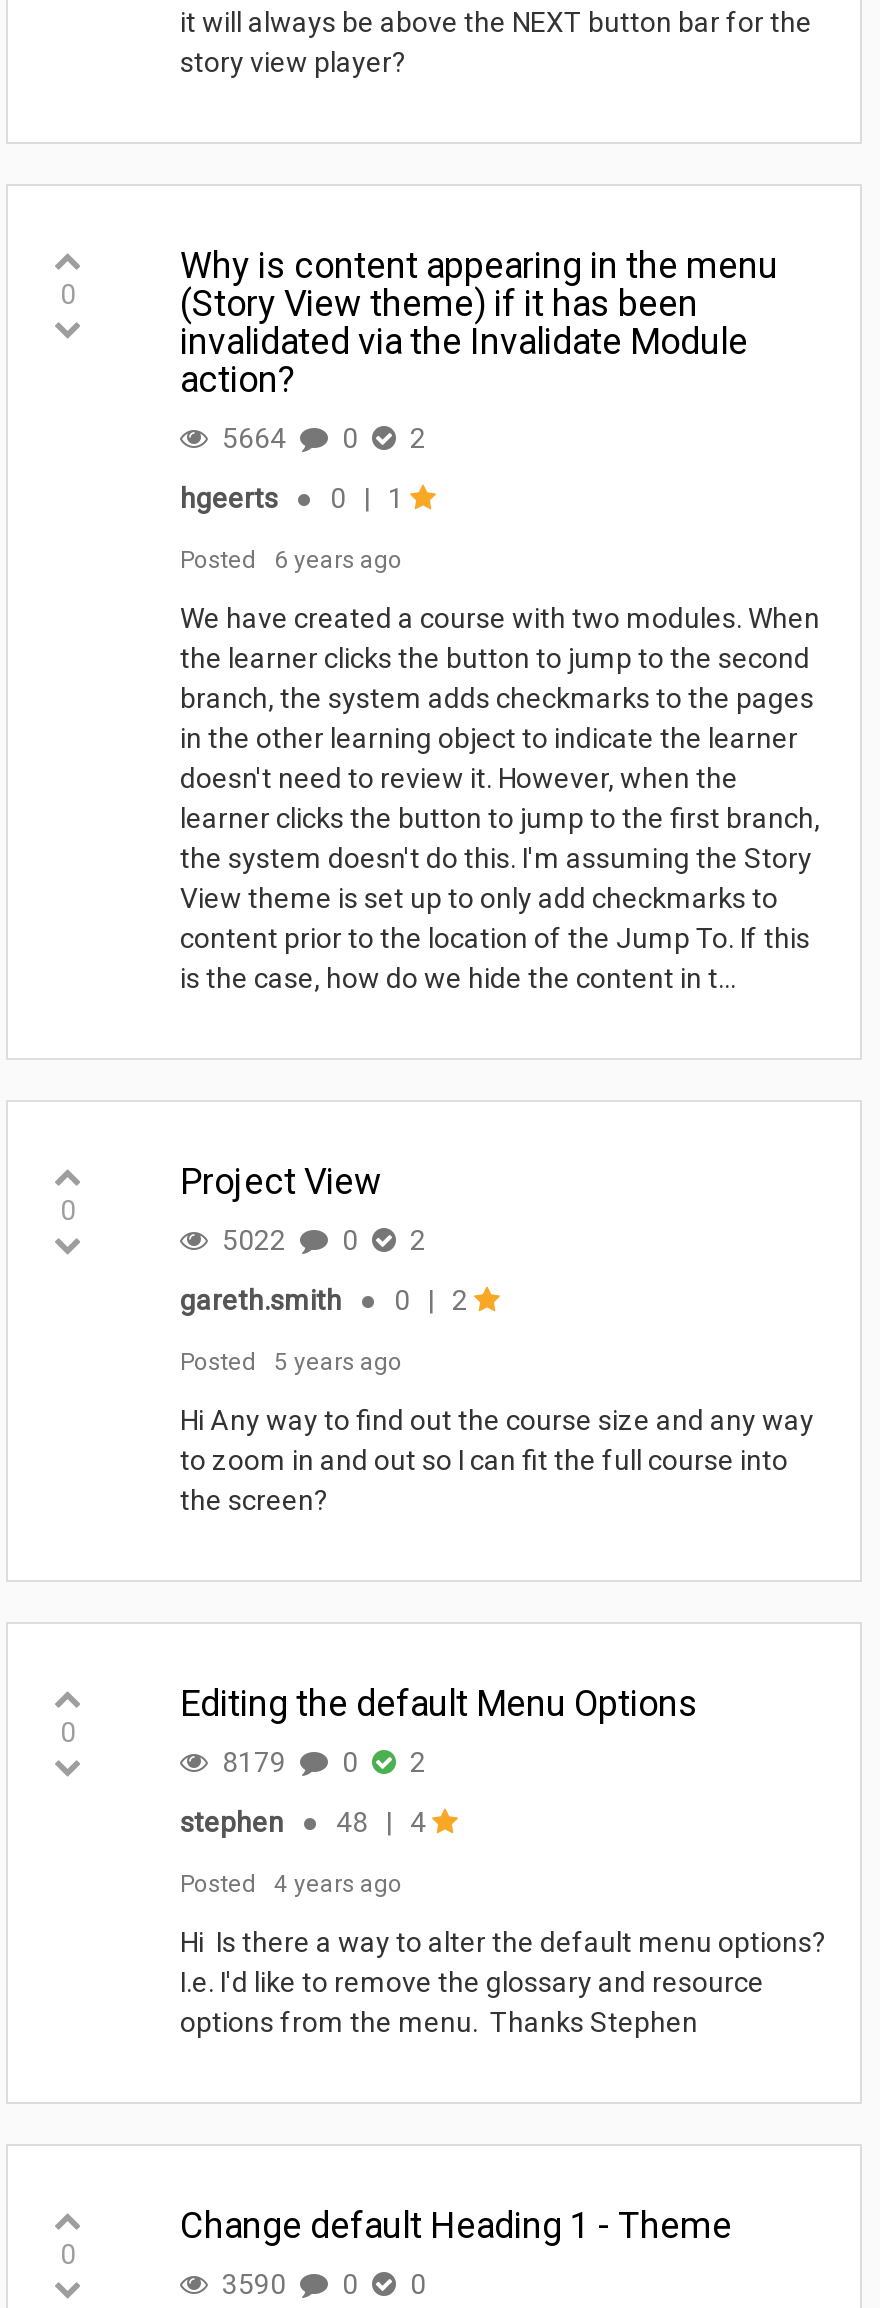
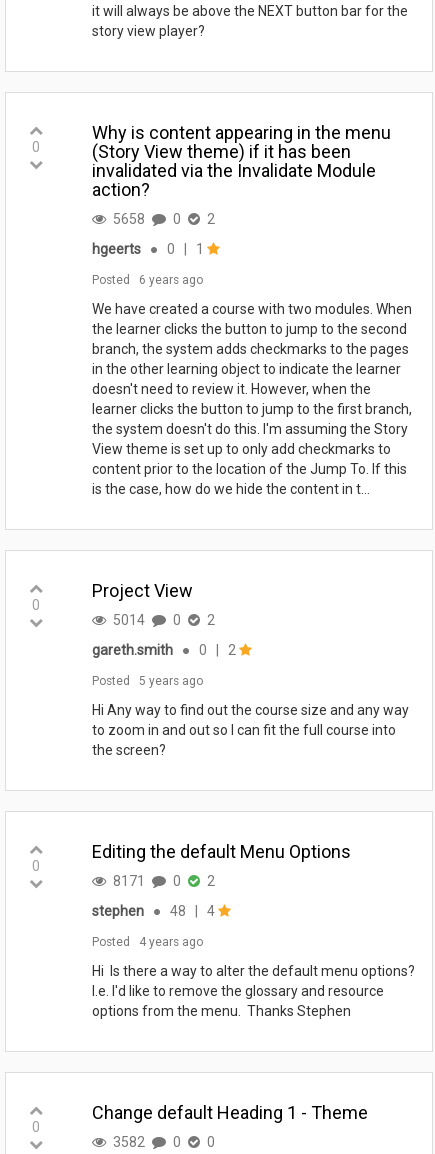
[222,422,426,454] 5664 0 2 -> [113,211,215,227] 5658 0 2
[222,1224,426,1256] 5022 0 2 -> [113,612,215,628] 5014 0 2
[222,1746,426,1778] 8179 0 2 -> [113,873,215,889] 8171 0 2
[222,2268,426,2300] 3590 0 0 -> [113,1134,215,1150] 3582 0 0

